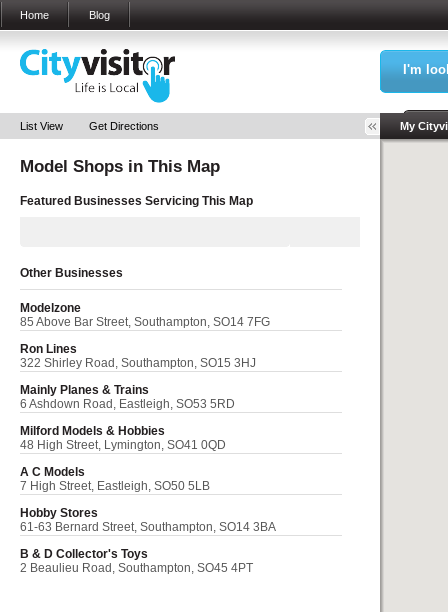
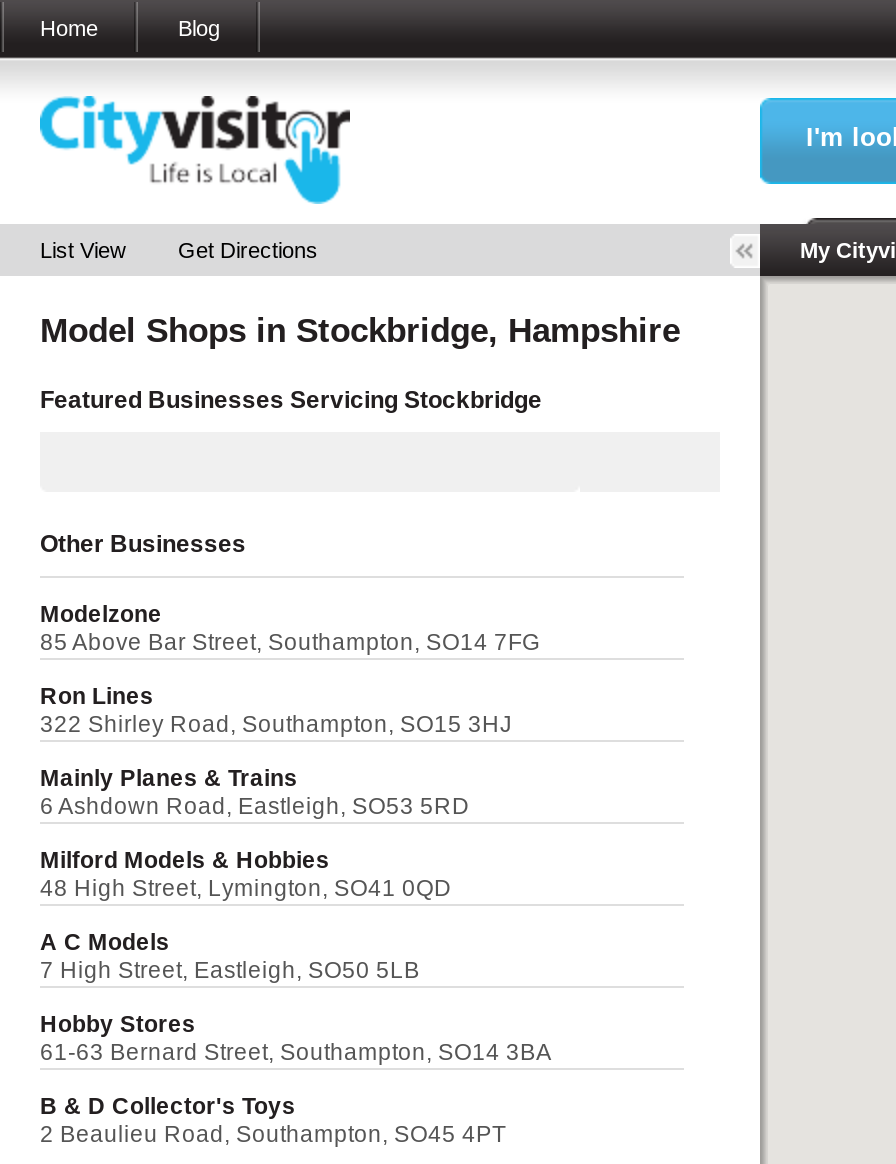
[20,157,220,176] Model Shops in This Map -> [40,312,680,350] Model Shops in Stockbridge, Hampshire
[20,194,253,208] Featured Businesses Servicing This Map -> [40,386,542,414] Featured Businesses Servicing Stockbridge

